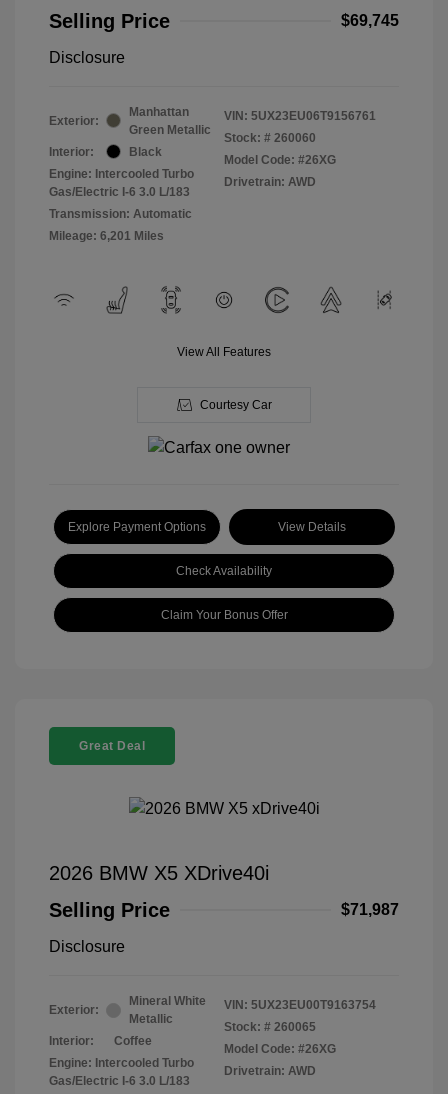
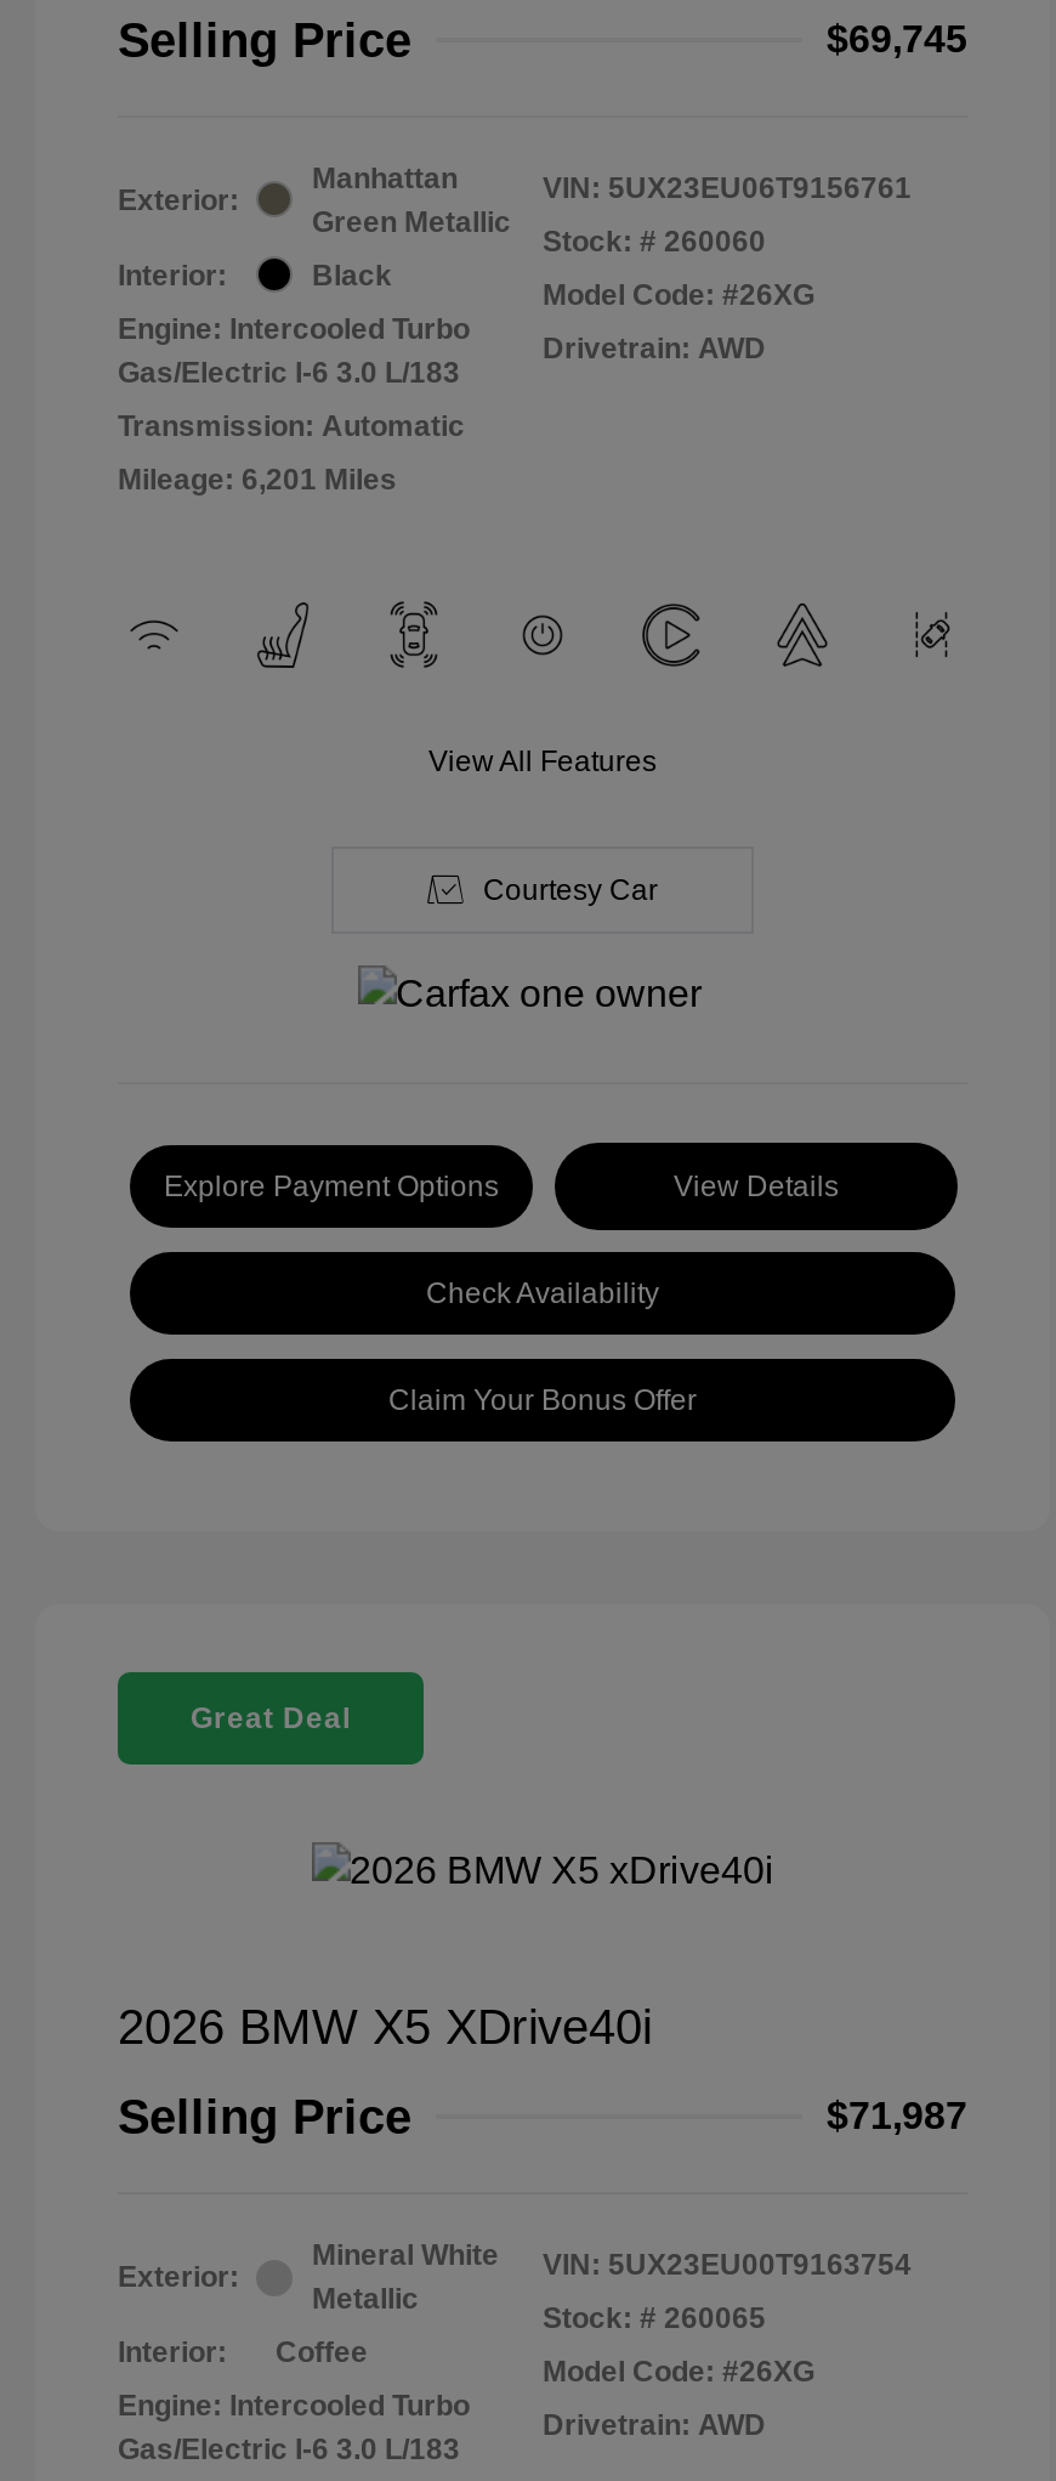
[49,48,125,65] Disclosure -> none
[49,938,125,955] Disclosure -> none

